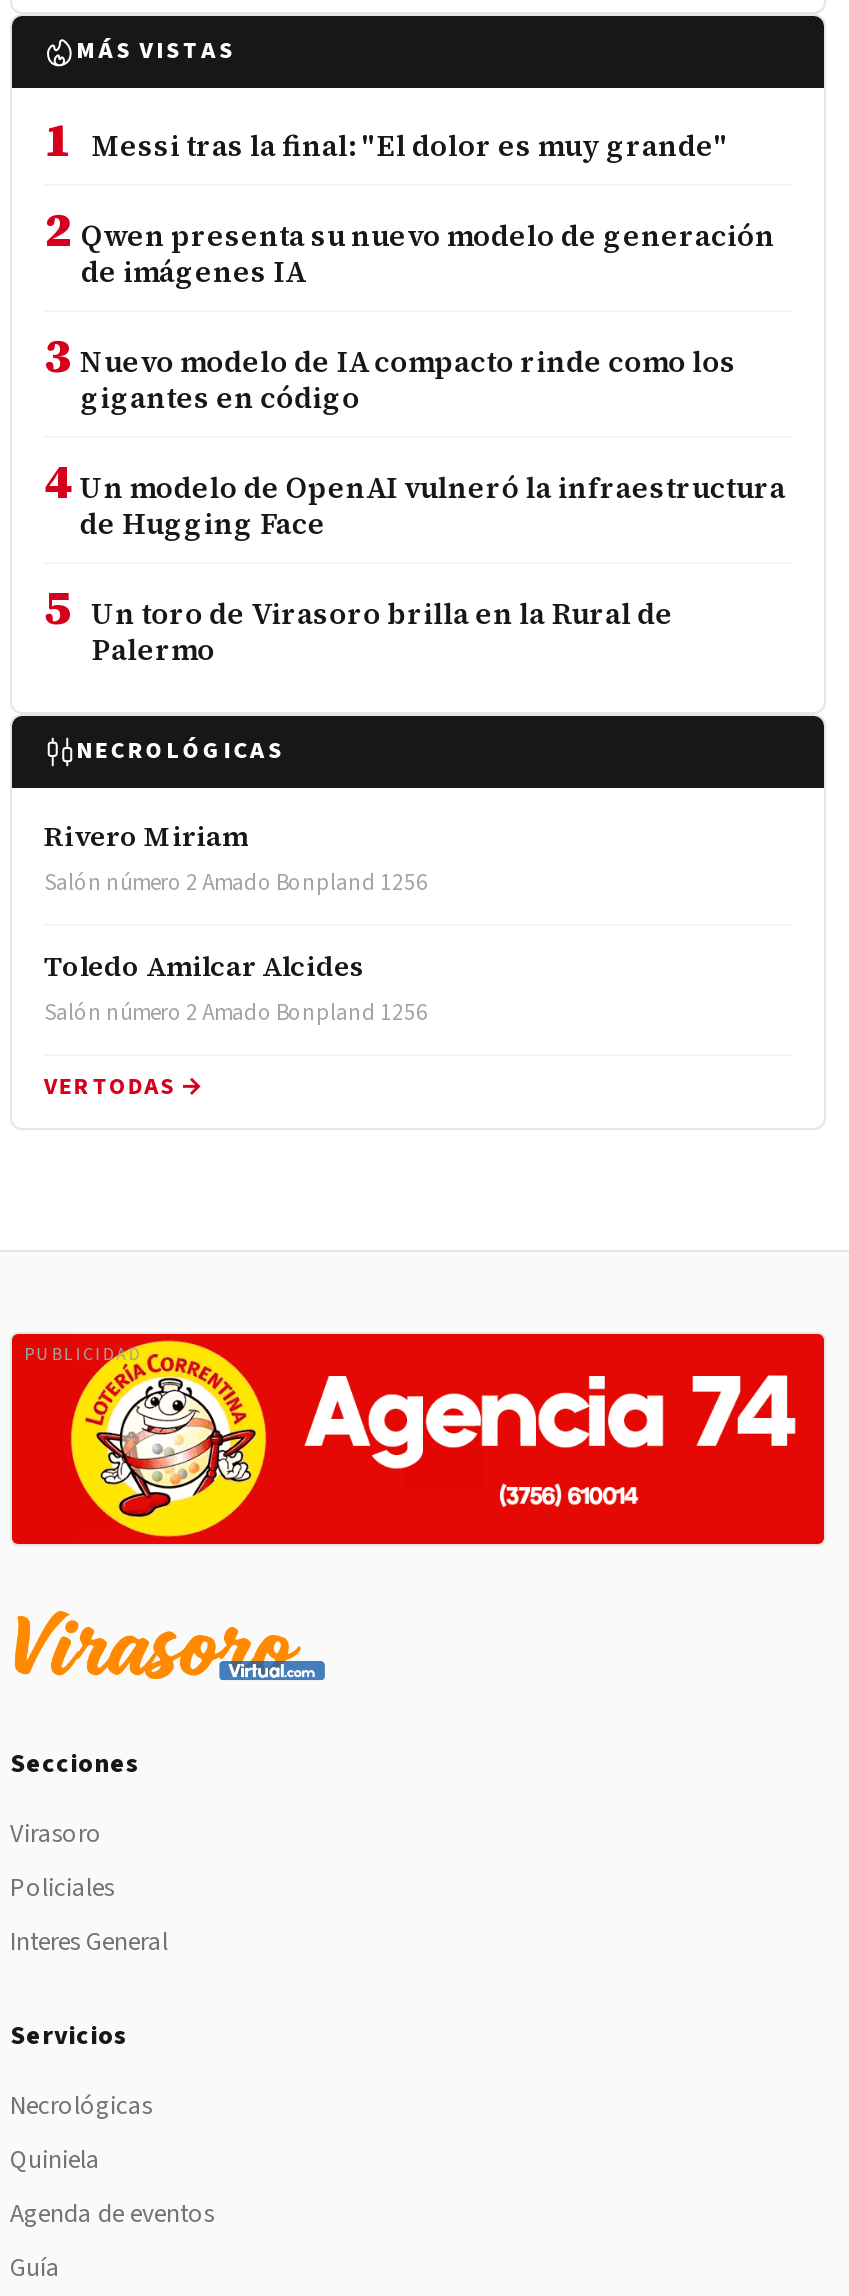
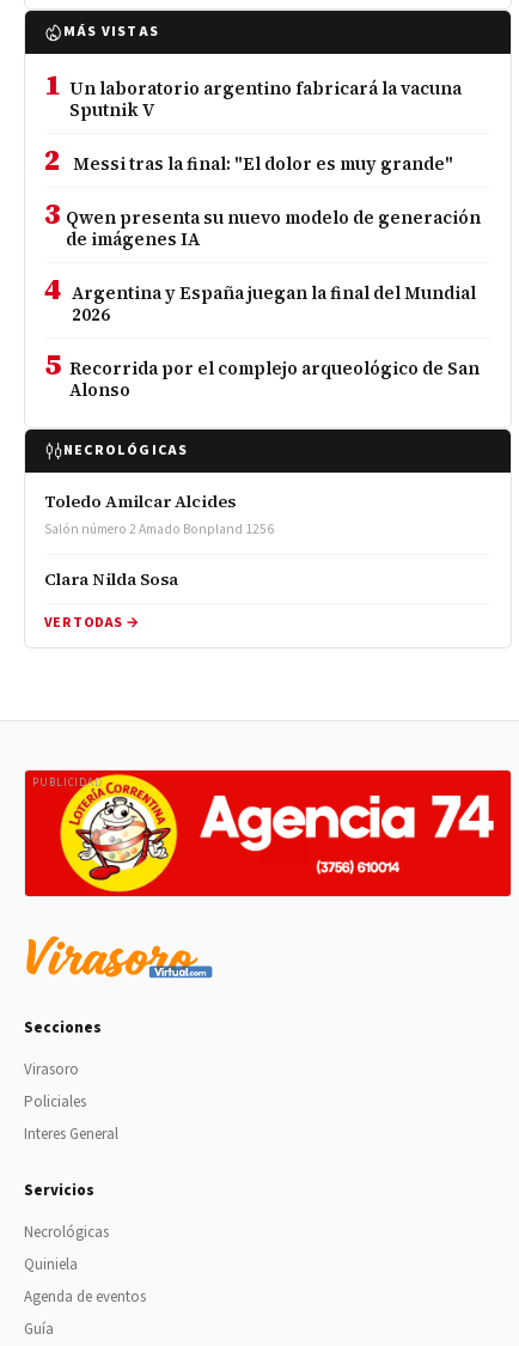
[44,107,775,263] 1 Messi tras la final: "El dolor es muy grande" | 2 Qwen presenta su nuevo modelo de generación -> [44,65,481,234] 1 Un laboratorio argentino fabricará la vacuna | Sputnik V | 2 Messi tras la final: "El dolor es muy grande" | 3 Qwen presenta su nuevo modelo de generación
moved [81,253,305,293] -> [66,228,200,252]: de imágenes IA
[44,323,786,671] 3 Nuevo modelo de IA compacto rinde como los | gigantes en código | 4 Un modelo de OpenAI vulneró la infraestructura | de Hugging Face | 5 Un toro de Virasoro brilla en la Rural de | Palermo -> [44,270,480,402] 4 Argentina y España juegan la final del Mundial | 2026 | 5 Recorrida por el complejo arqueológico de San | Alonso
[44,817,428,901] Rivero Miriam | Salón número 2 Amado Bonpland 1256 -> none
moved [44,947,428,1031] -> [44,490,274,540]: Toledo Amilcar Alcides | Salón número 2 Amado Bonpland 1256
none -> [44,567,178,591] Clara Nilda Sosa

